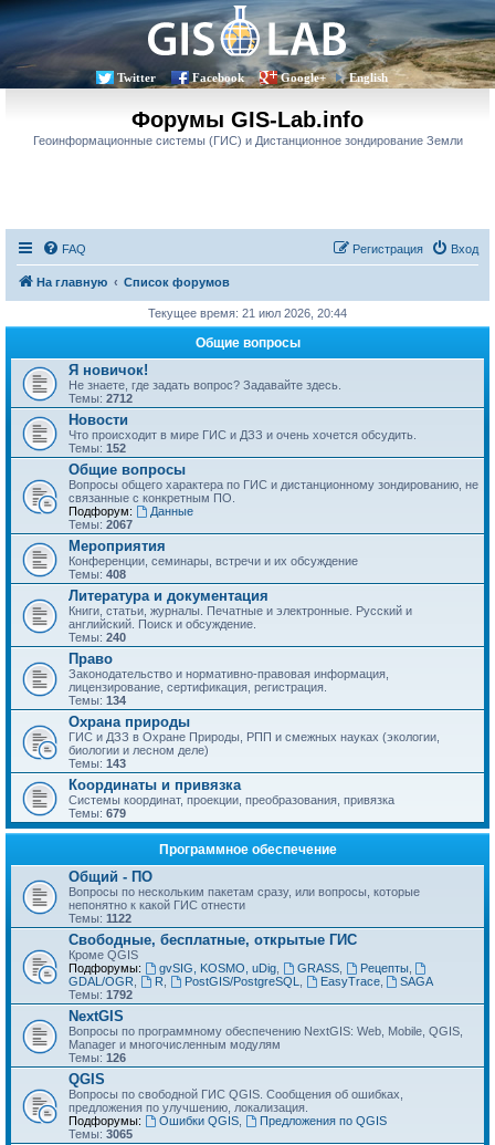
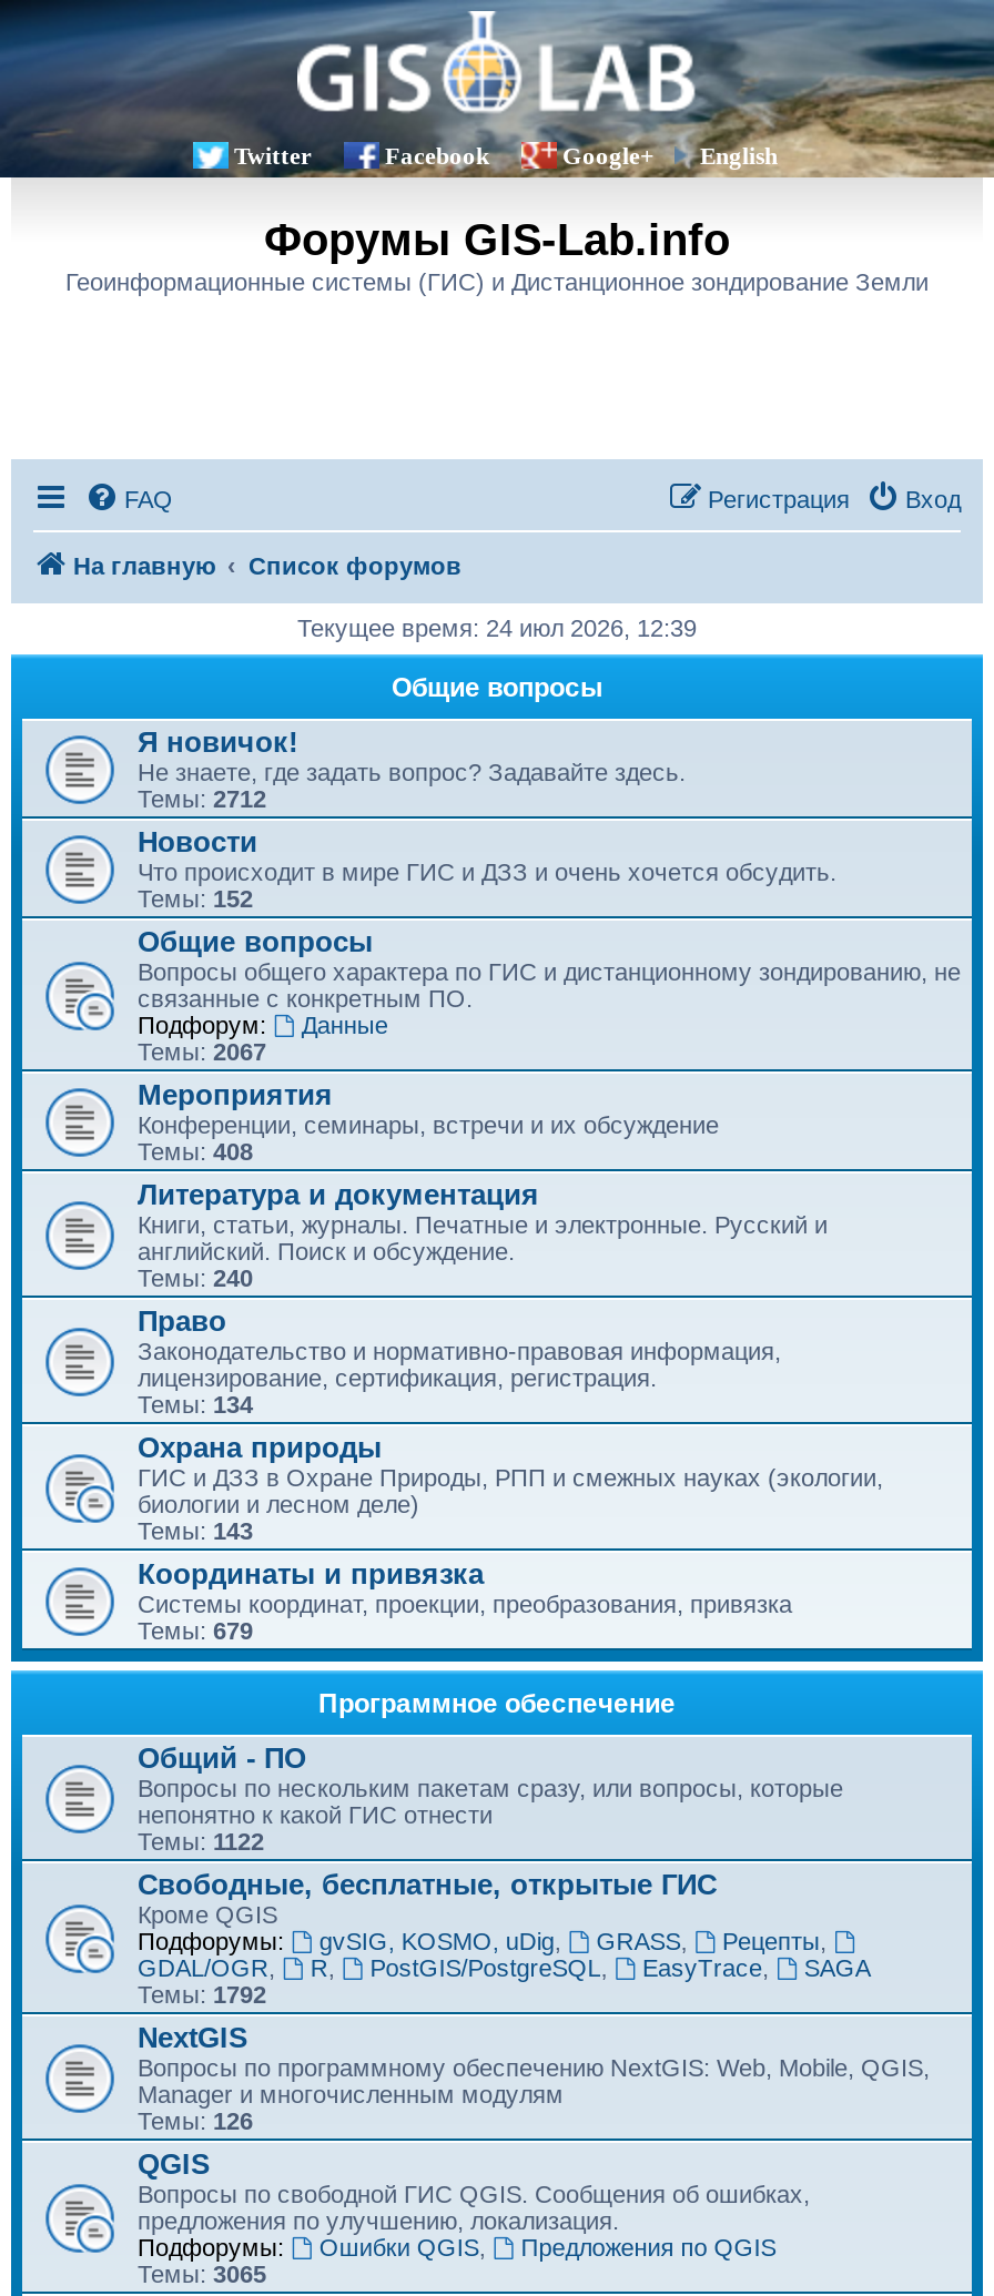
[148,306,347,320] Текущее время: 21 июл 2026, 20:44 -> [297,614,697,641] Текущее время: 24 июл 2026, 12:39

